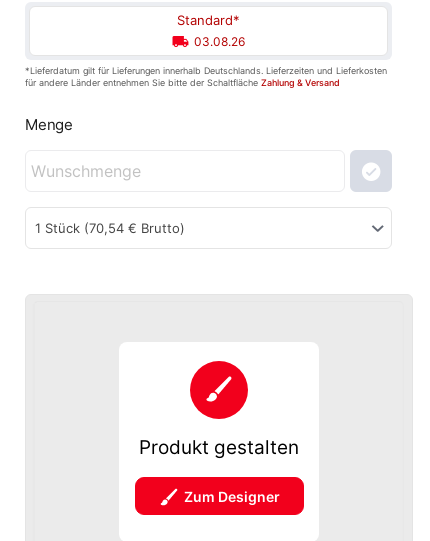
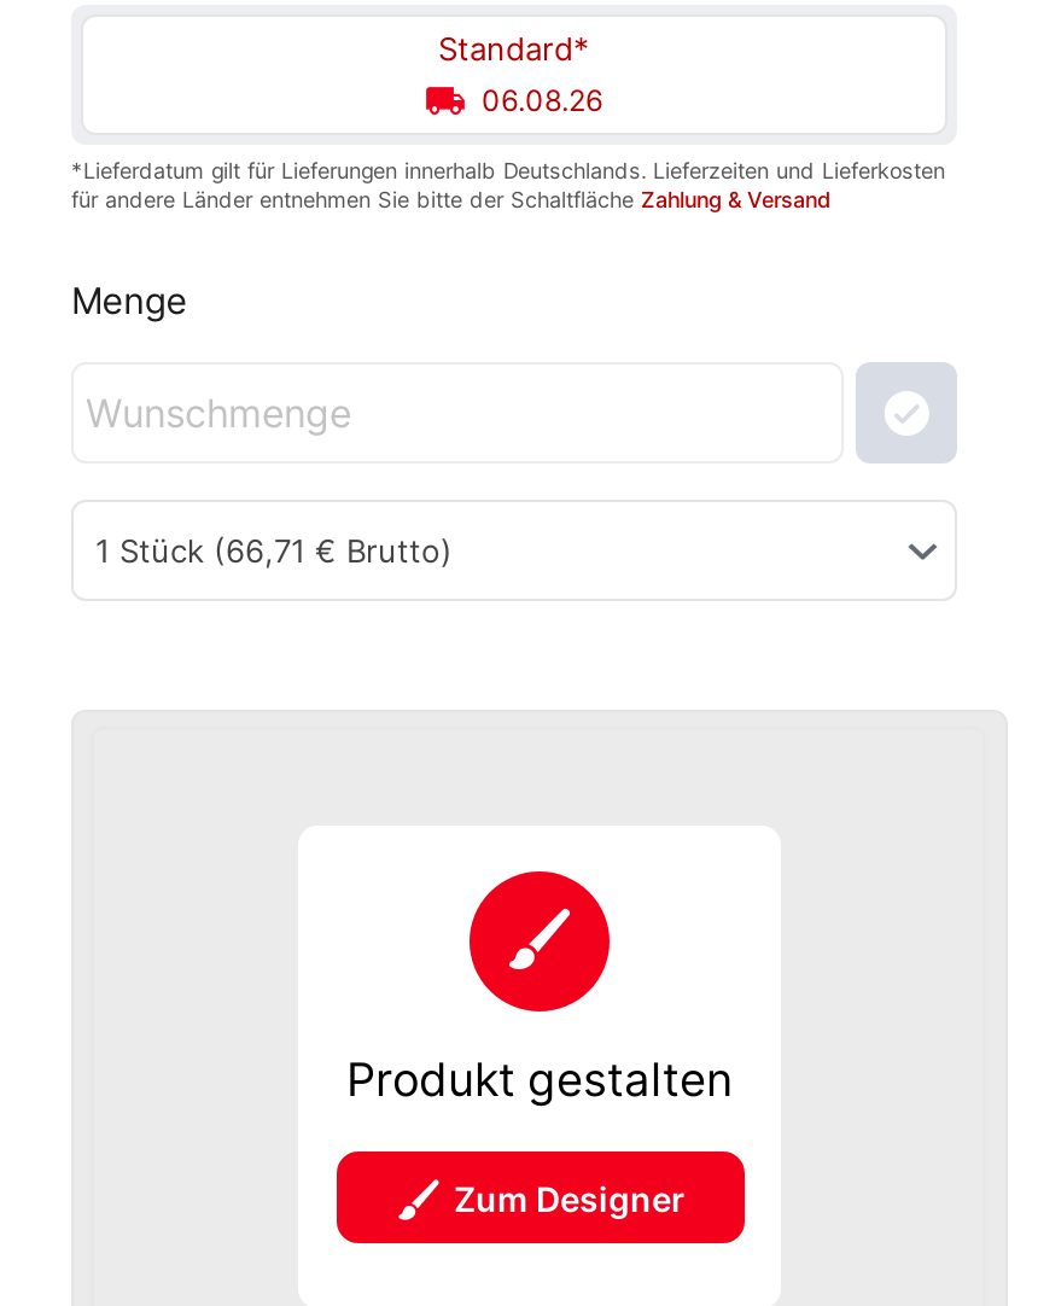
[194,34,245,49] 03.08.26 -> [482,82,602,118] 06.08.26
[35,220,185,236] 1 Stück (70,54 € Brutto) -> [95,531,453,570] 1 Stück (66,71 € Brutto)

